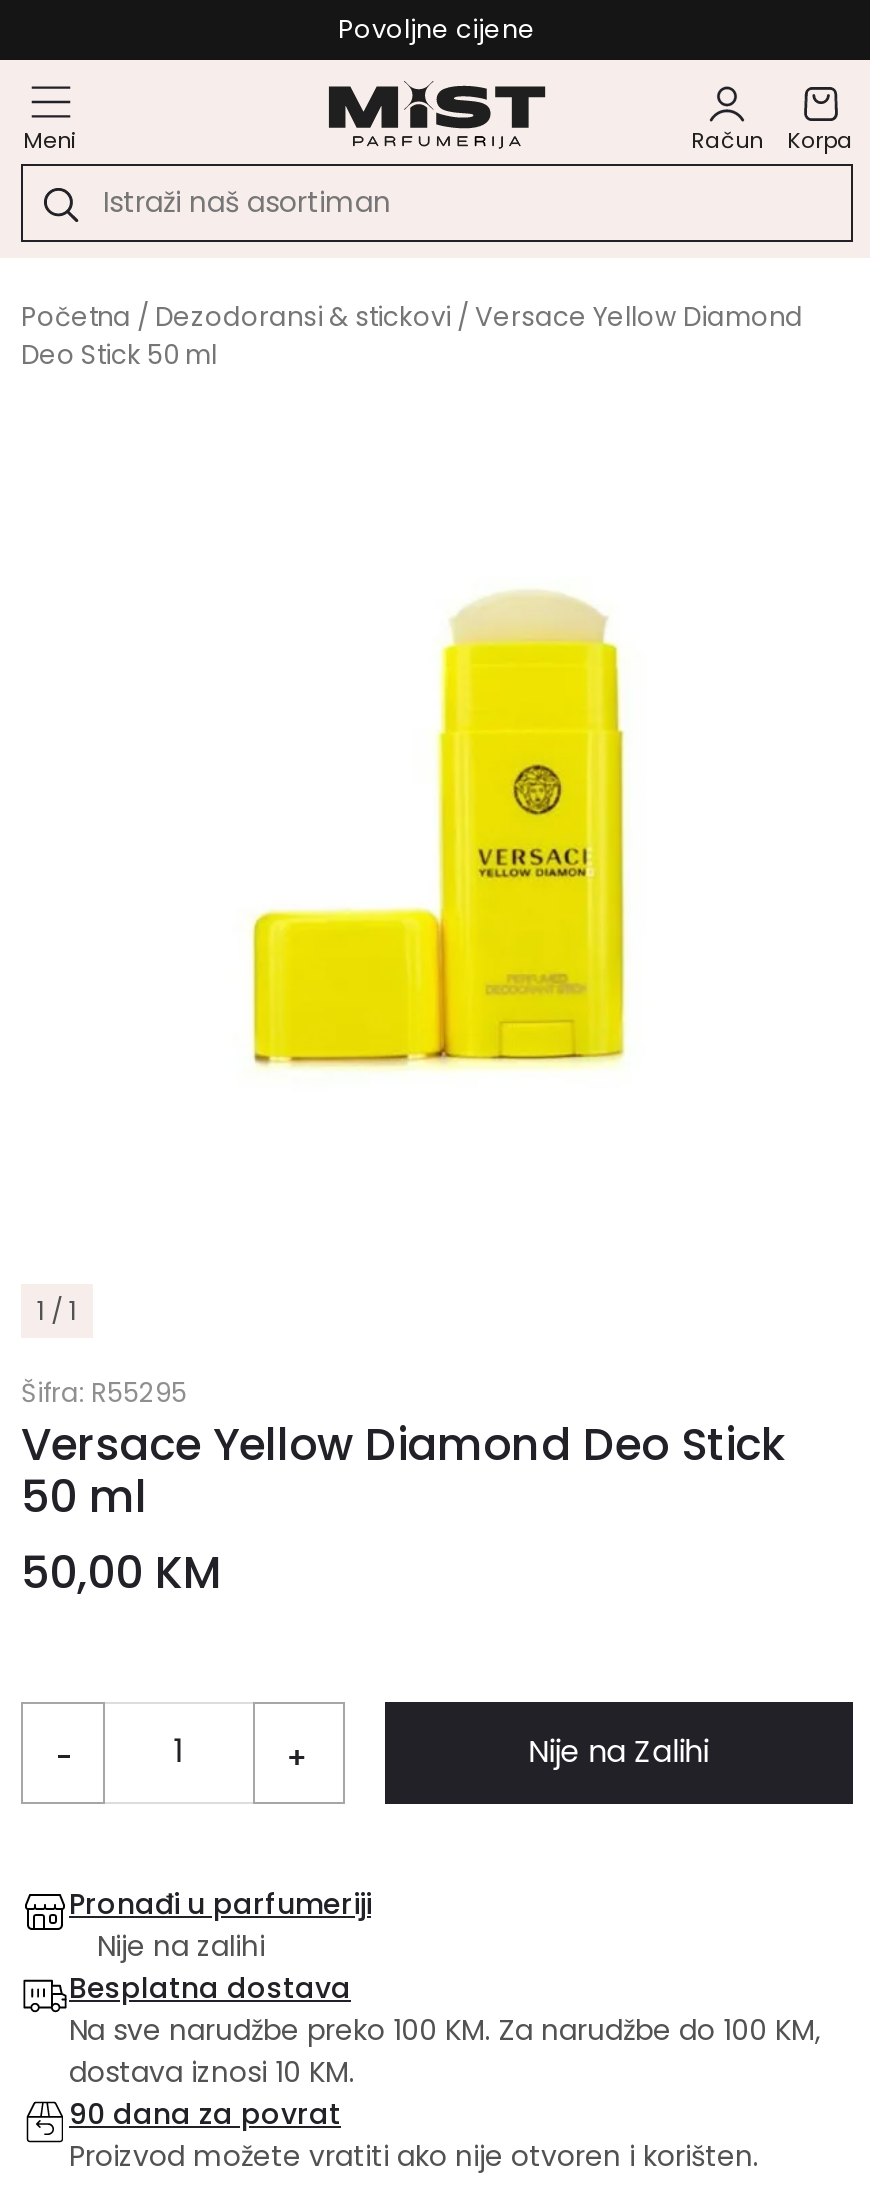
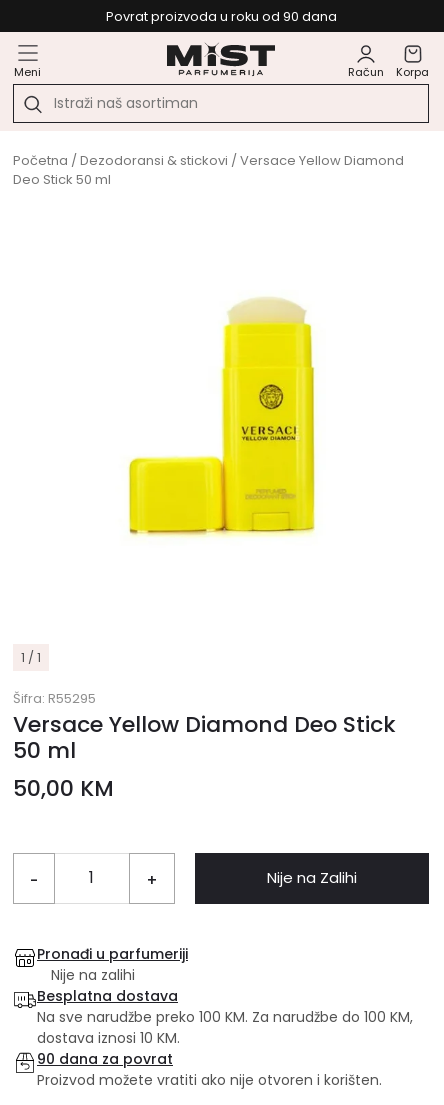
[338,12,536,46] Povoljne cijene -> [105,8,336,25] Povrat proizvoda u roku od 90 dana

